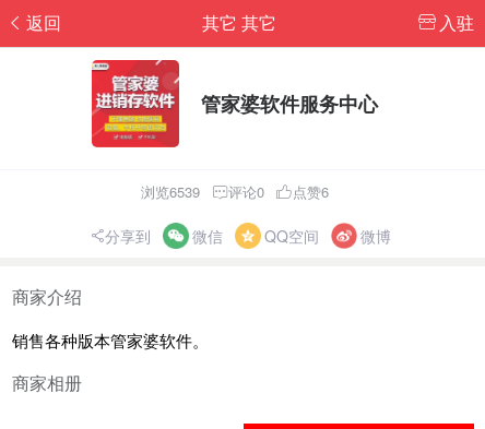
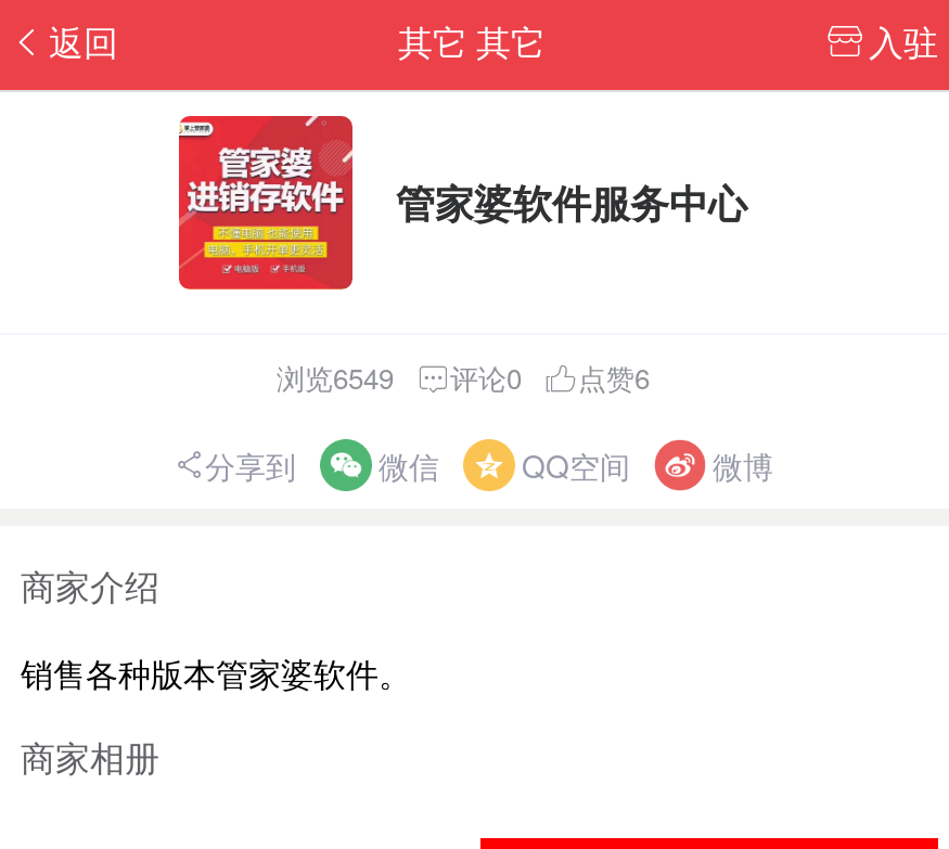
[141,181,329,202] 浏览6539 评论0 点赞6 -> [277,357,650,398] 浏览6549 评论0 点赞6

